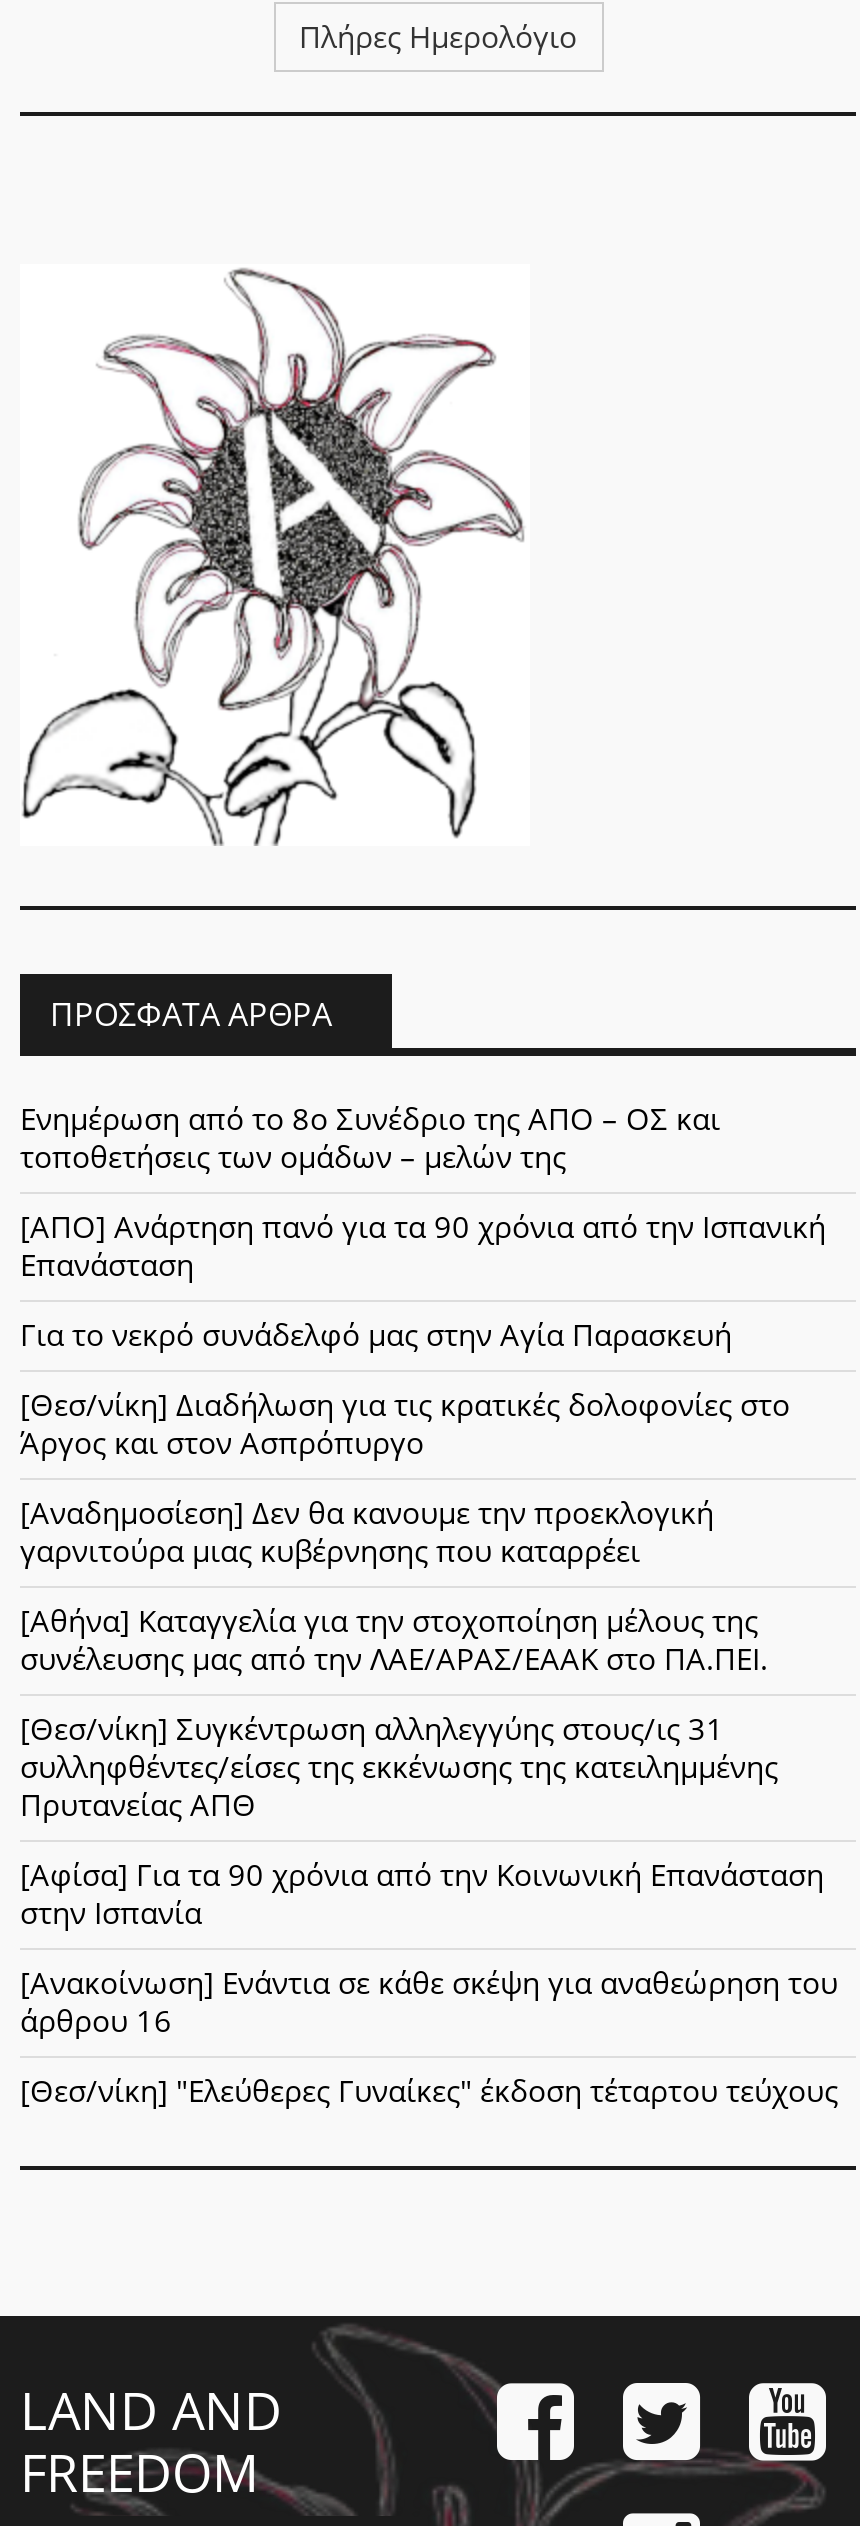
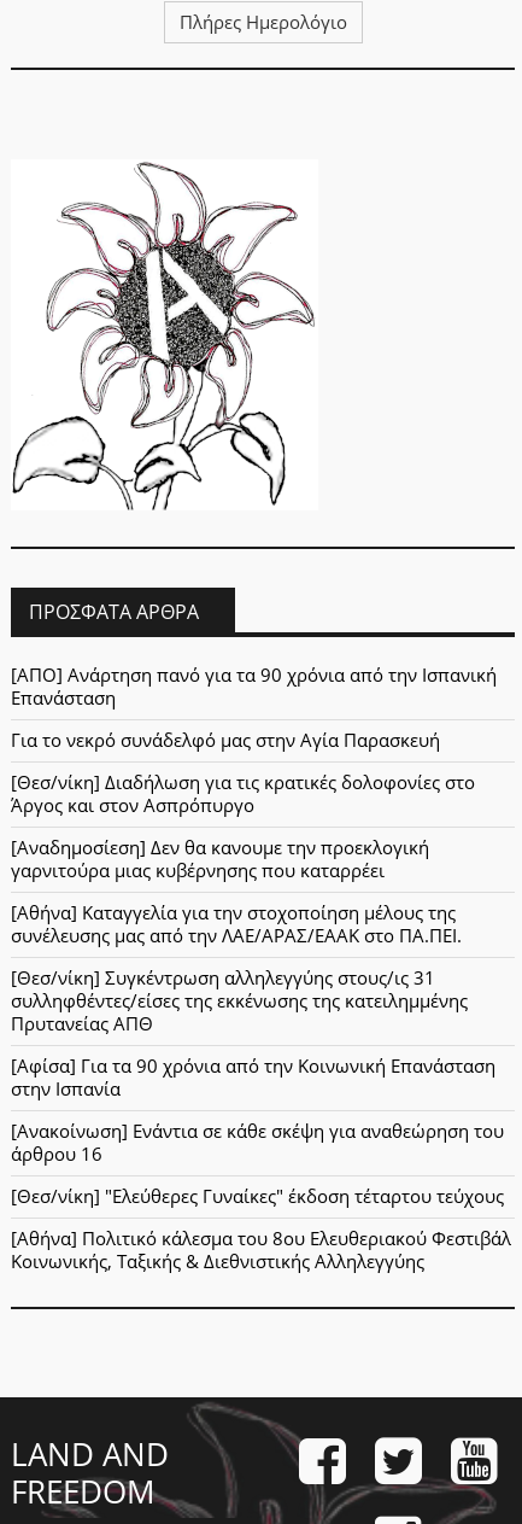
[20,1098,720,1176] Ενημέρωση από το 8ο Συνέδριο της ΑΠΟ – ΟΣ και | τοποθετήσεις των ομάδων – μελών της -> none
moved [20,1206,838,2110] -> [11,662,504,1208]: [ΑΠΟ] Ανάρτηση πανό για τα 90 χρόνια από την Ισπανική | Επανάσταση | Για το νεκρό συνάδελφό μας στην Αγία Παρασκευή | ... | άρθρου 16 | [Θεσ/νίκη] "Ελεύθερες Γυναίκες" έκδοση τέταρτου τεύχους
none -> [11,1226,511,1273] [Αθήνα] Πολιτικό κάλεσμα του 8ου Ελευθεριακού Φεστιβάλ | Κοινωνικής, Ταξικής & Διεθνιστικής Αλληλεγγύης

